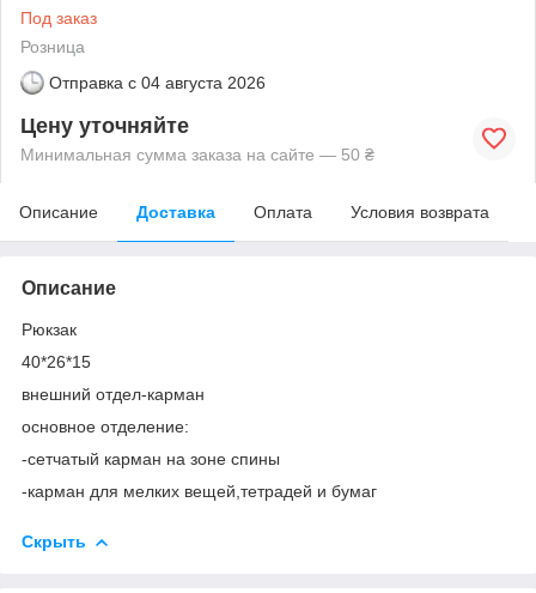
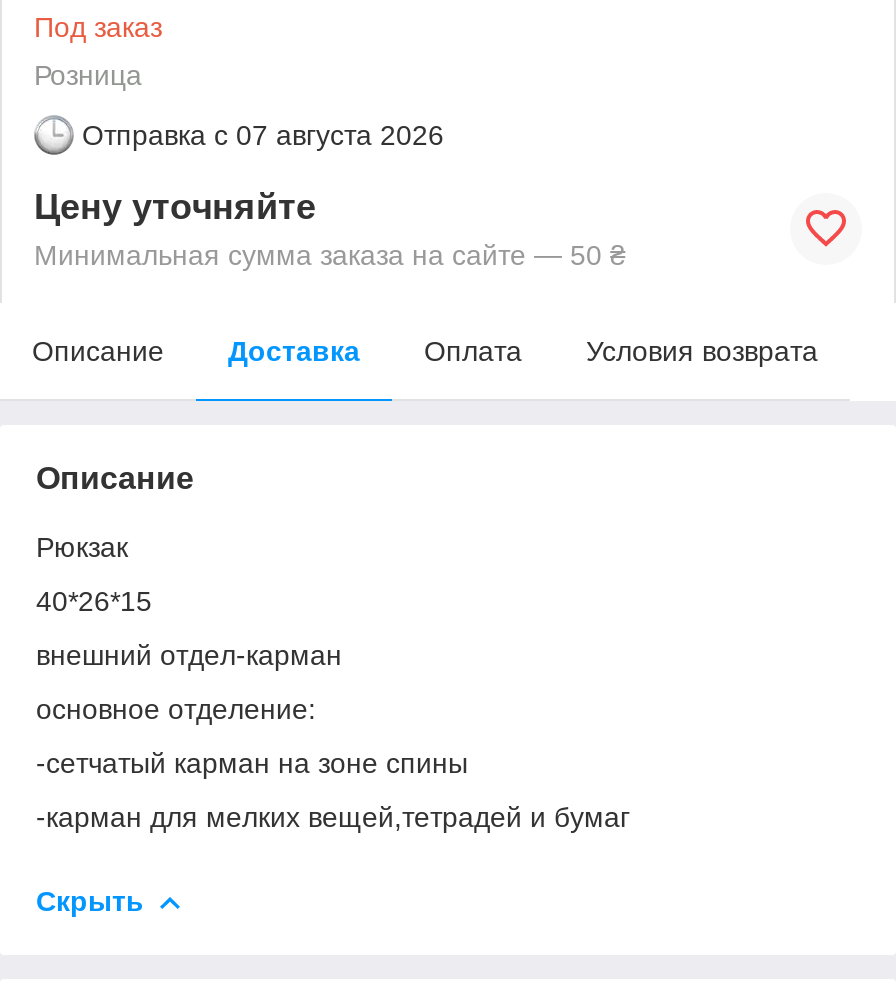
[49,73,266,92] Отправка с 04 августа 2026 -> [82,119,444,151] Отправка с 07 августа 2026

